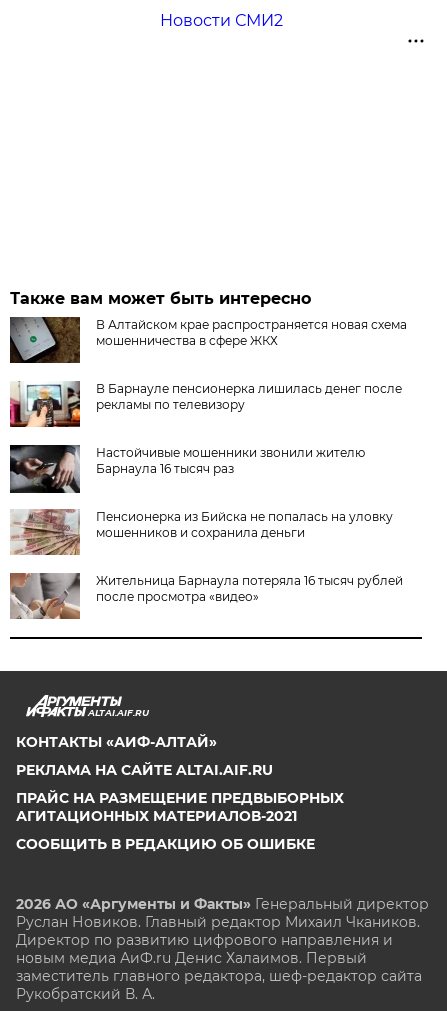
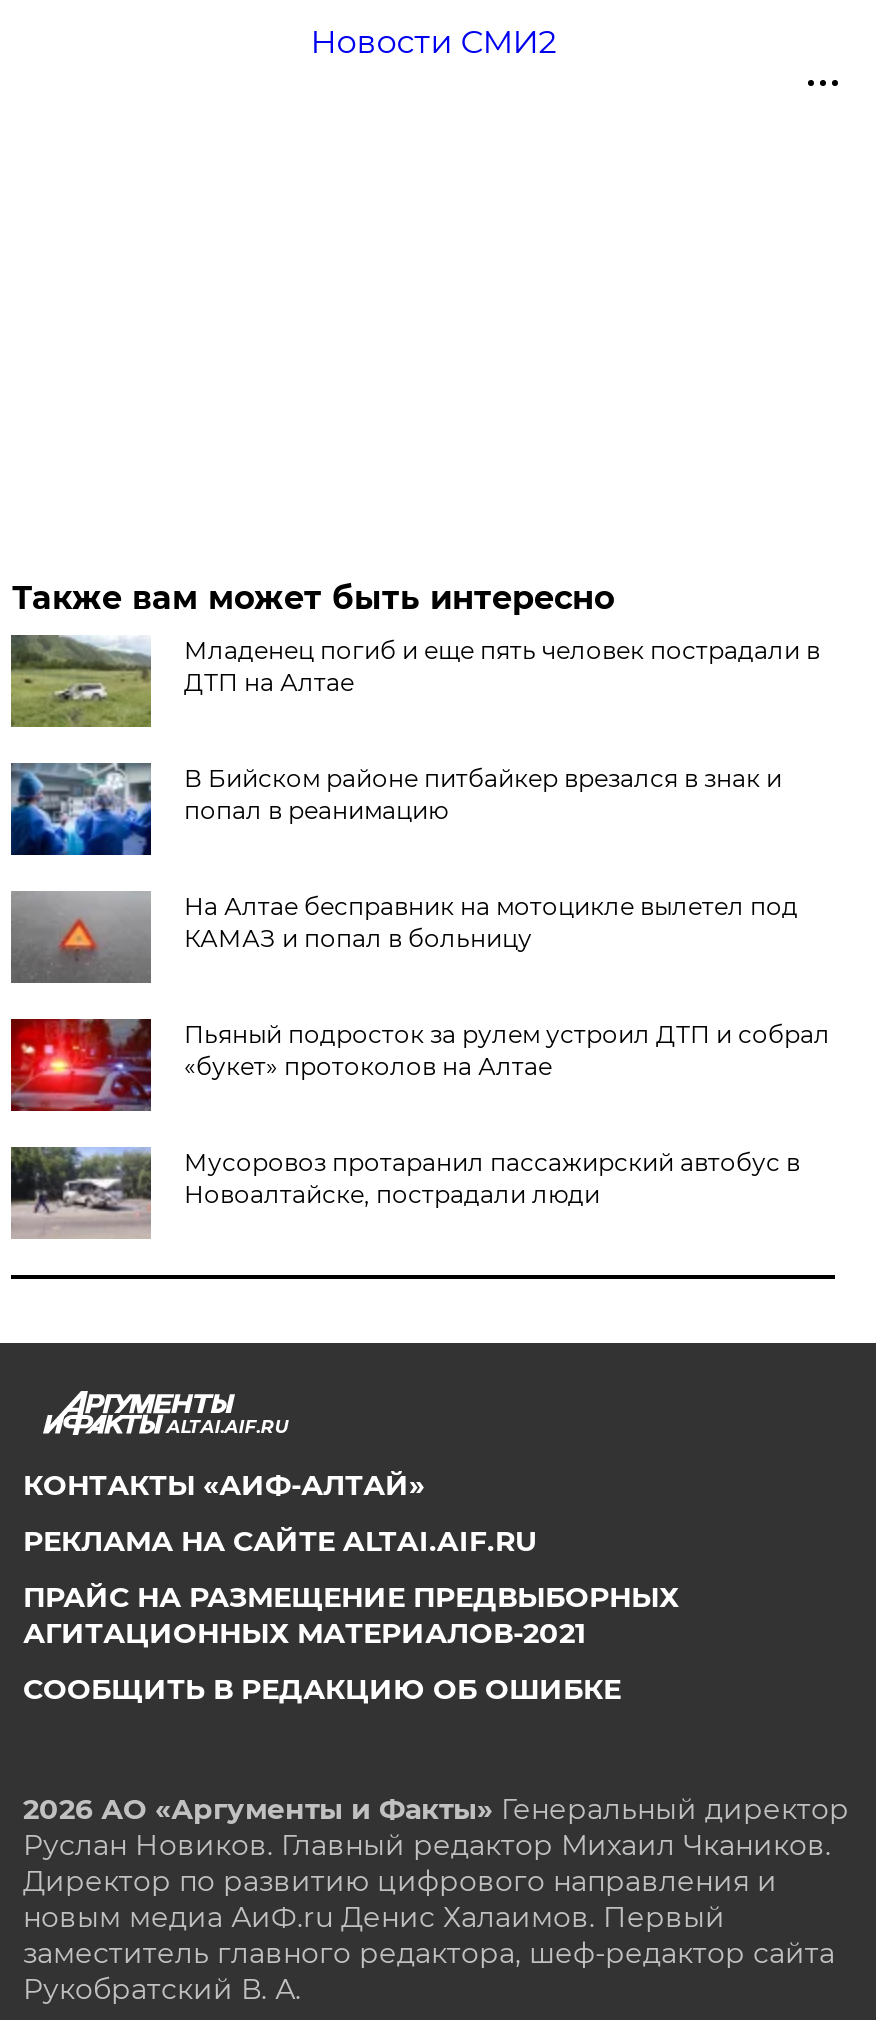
[9,316,407,364] [image] | В Алтайском крае распространяется новая схема | мошенничества в сфере ЖКХ -> [9,635,820,729] [image] | Младенец погиб и еще пять человек пострадали в | ДТП на Алтае
[9,381,402,428] [image] | В Барнауле пенсионерка лишилась денег после | рекламы по телевизору -> [9,761,782,857] [image] | В Бийском районе питбайкер врезался в знак и | попал в реанимацию
[10,445,365,494] [image] | Настойчивые мошенники звонили жителю | Барнаула 16 тысяч раз -> [9,891,798,987] [image] | На Алтае бесправник на мотоцикле вылетел под | КАМАЗ и попал в больницу
[10,508,393,556] [image] | Пенсионерка из Бийска не попалась на уловку | мошенников и сохранила деньги -> [9,1017,830,1113] [image] | Пьяный подросток за рулем устроил ДТП и собрал | «букет» протоколов на Алтае
[9,572,403,619] [image] | Жительница Барнаула потеряла 16 тысяч рублей | после просмотра «видео» -> [9,1145,800,1237] [image] | Мусоровоз протаранил пассажирский автобус в | Новоалтайске, пострадали люди

